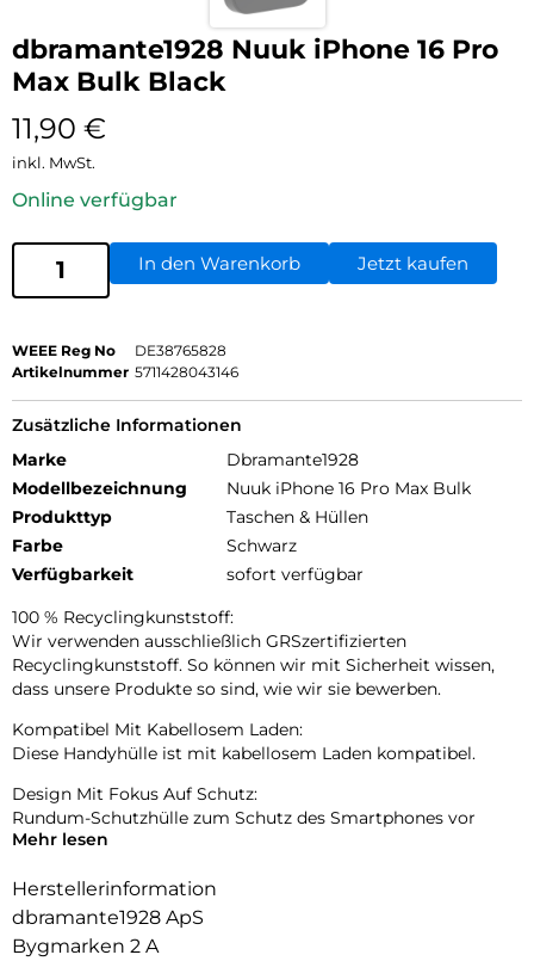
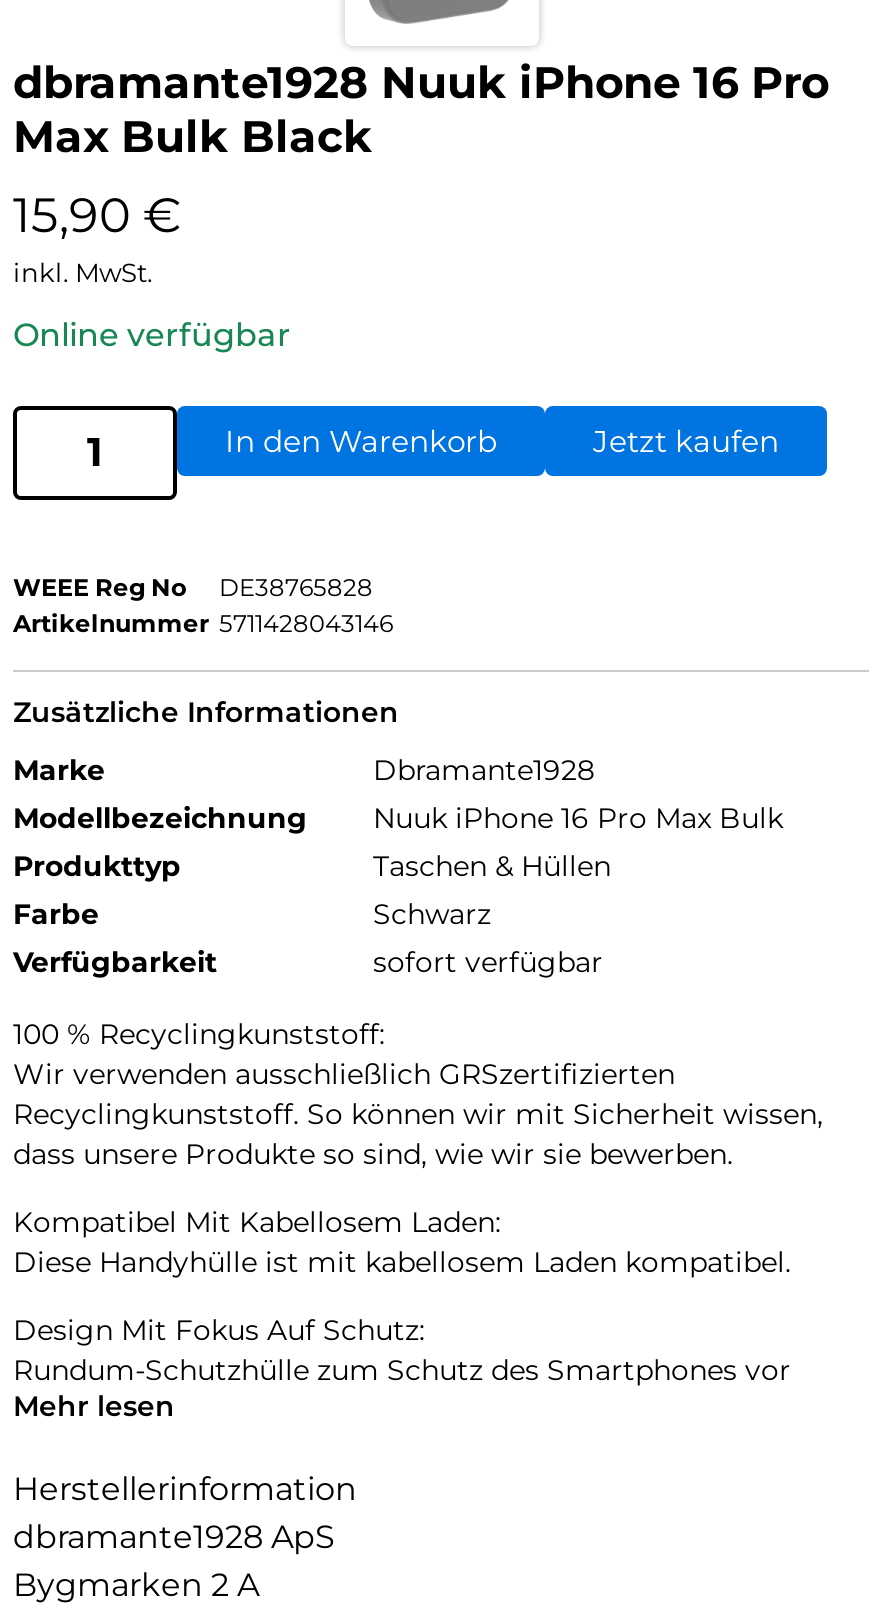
[12,111,106,145] 11,90 € -> [13,186,181,244] 15,90 €

